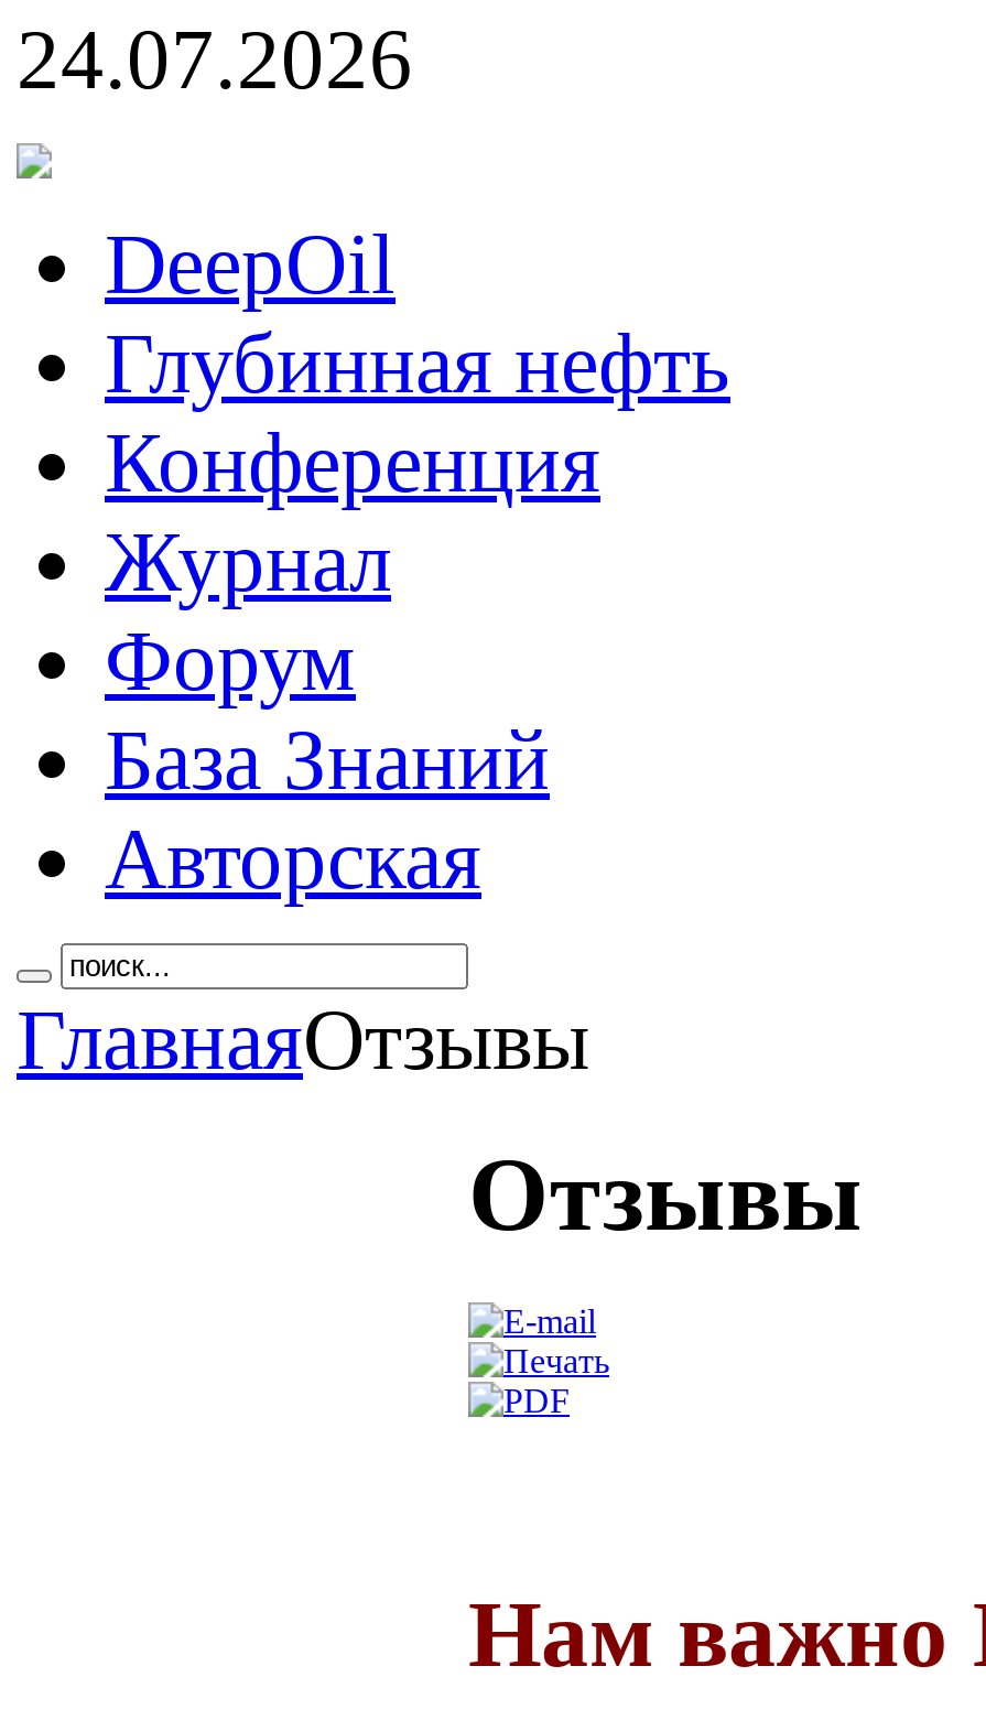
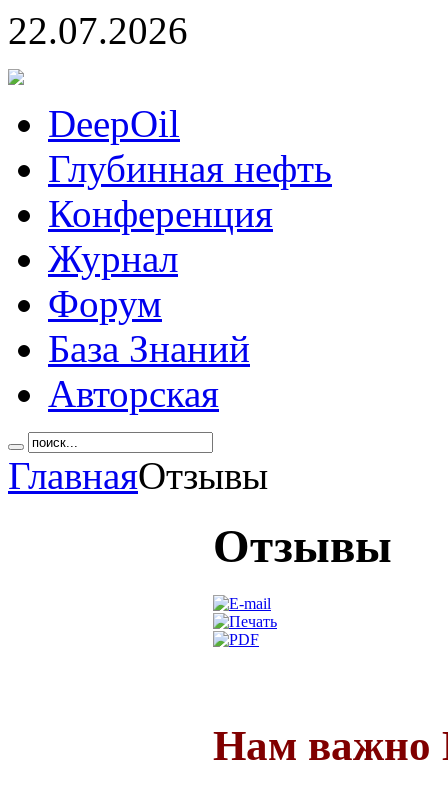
[17,11,413,106] 24.07.2026 -> [8,9,188,52] 22.07.2026

